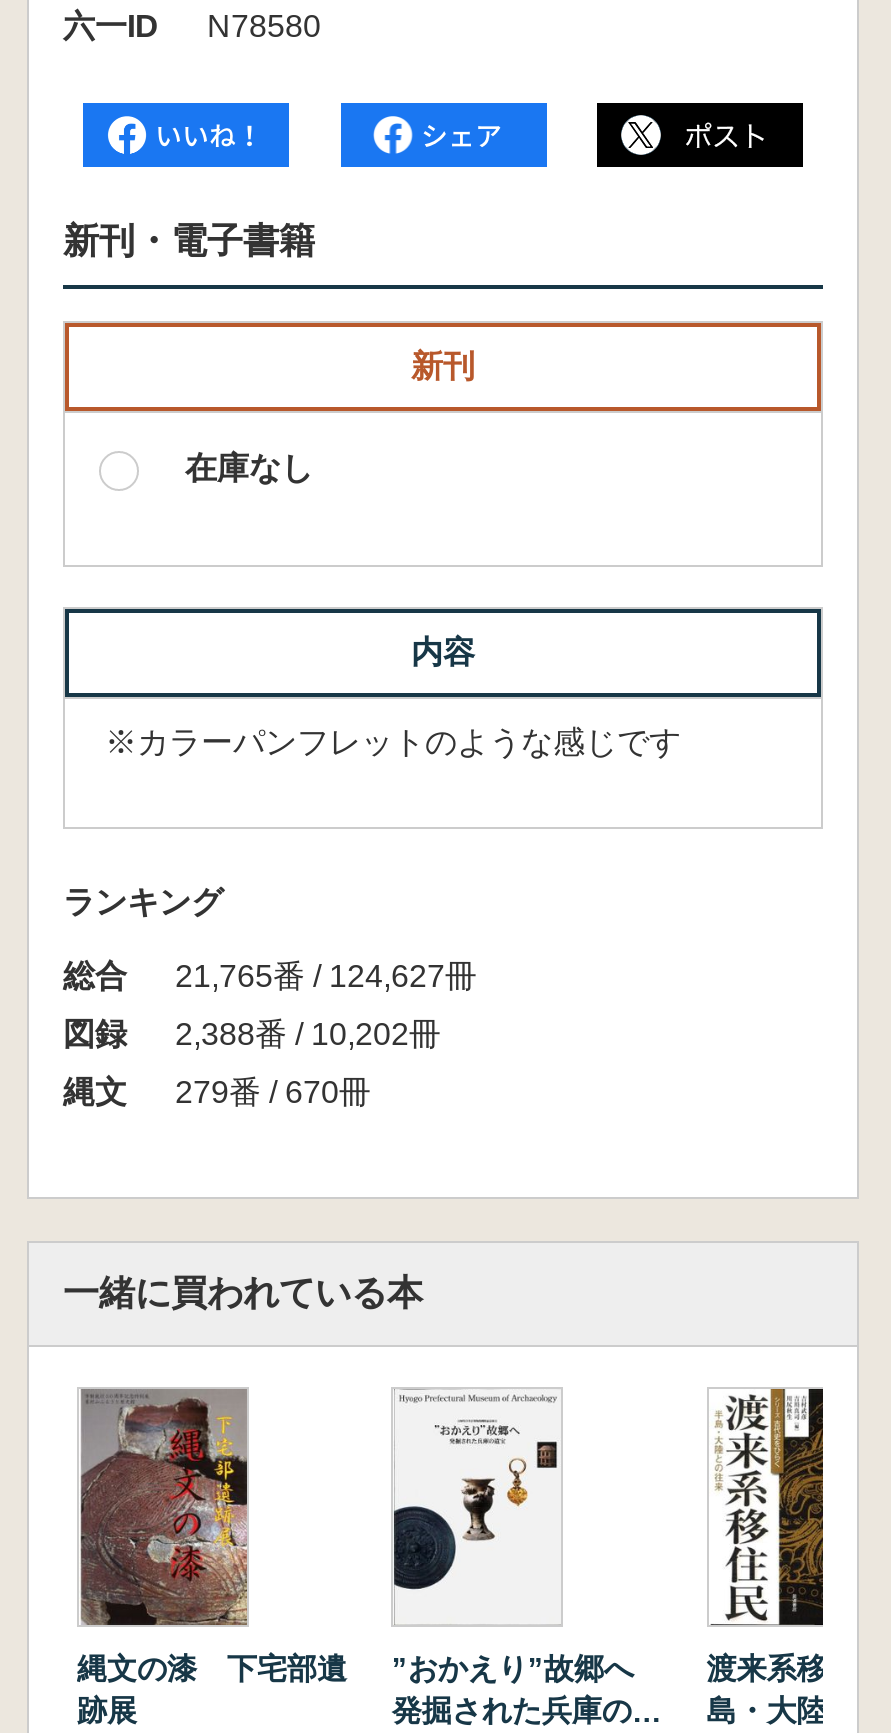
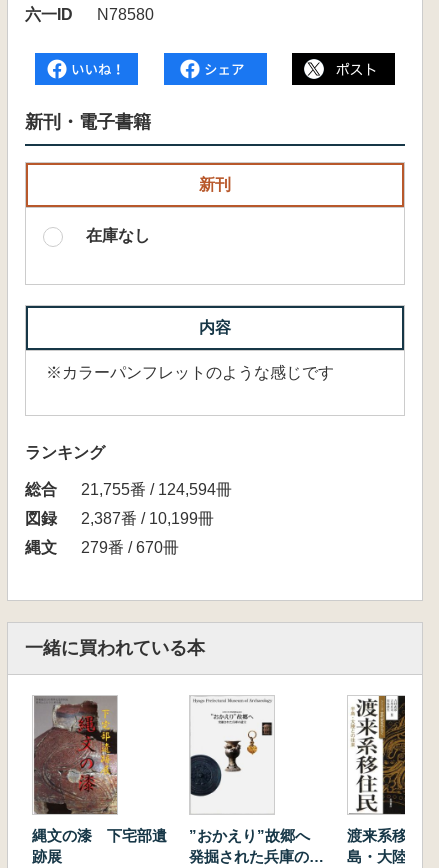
[63,959,477,993] 総合 21,765番 / 124,627冊 -> [25,481,232,498] 総合 21,755番 / 124,594冊
[63,1017,441,1051] 図録 2,388番 / 10,202冊 -> [25,510,214,527] 図録 2,387番 / 10,199冊

